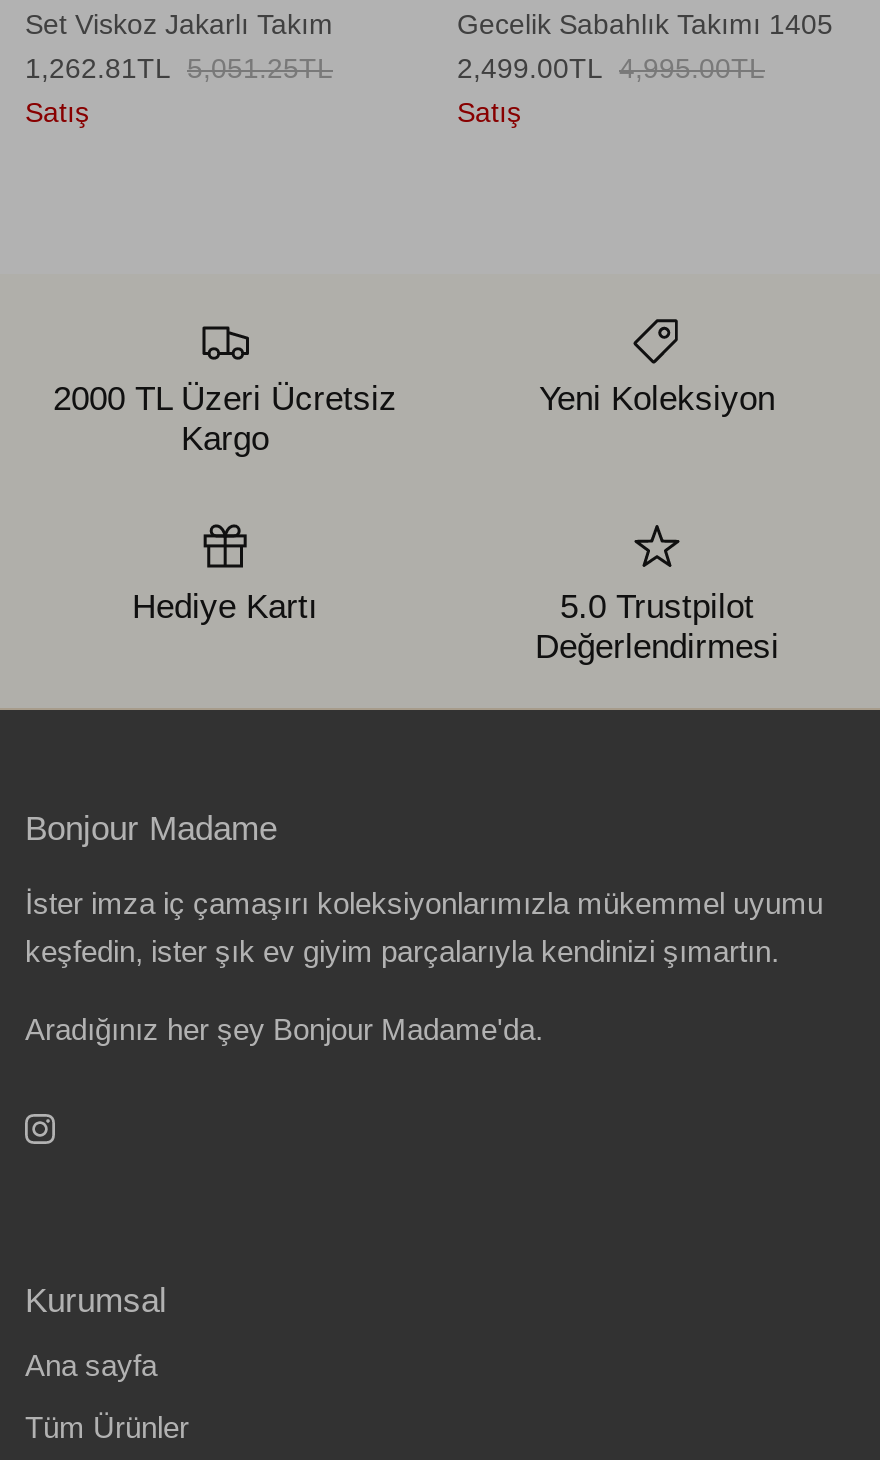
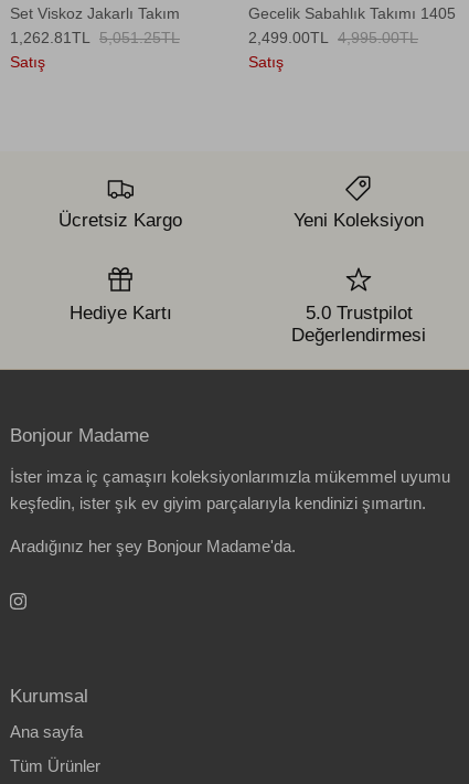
[53,381,397,459] 2000 TL Üzeri Ücretsiz | Kargo -> [58,210,182,231] Ücretsiz Kargo

